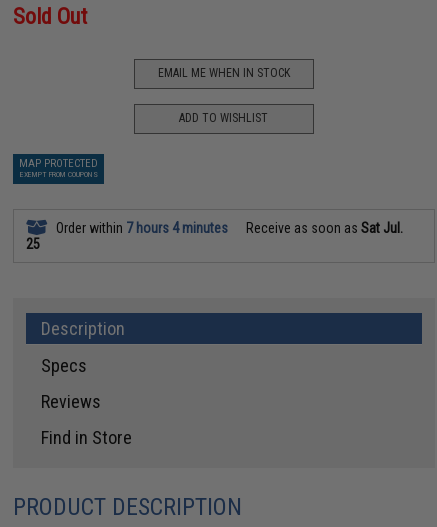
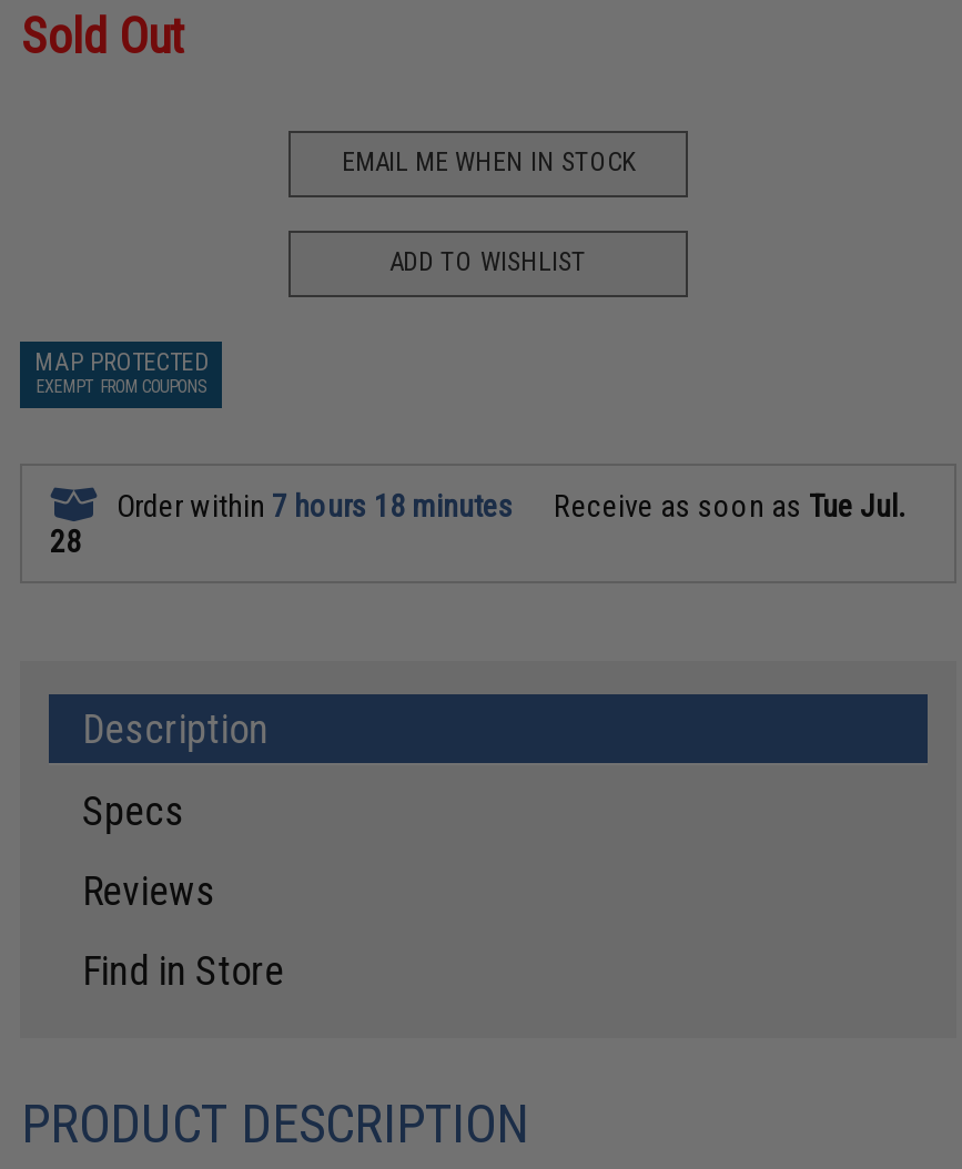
[53,219,228,235] Order within 7 hours 4 minutes -> [110,487,514,522] Order within 7 hours 18 minutes
[243,219,403,235] Receive as soon as Sat Jul. -> [547,487,904,522] Receive as soon as Tue Jul.
[26,235,40,251] 25 -> [50,522,81,558] 28

